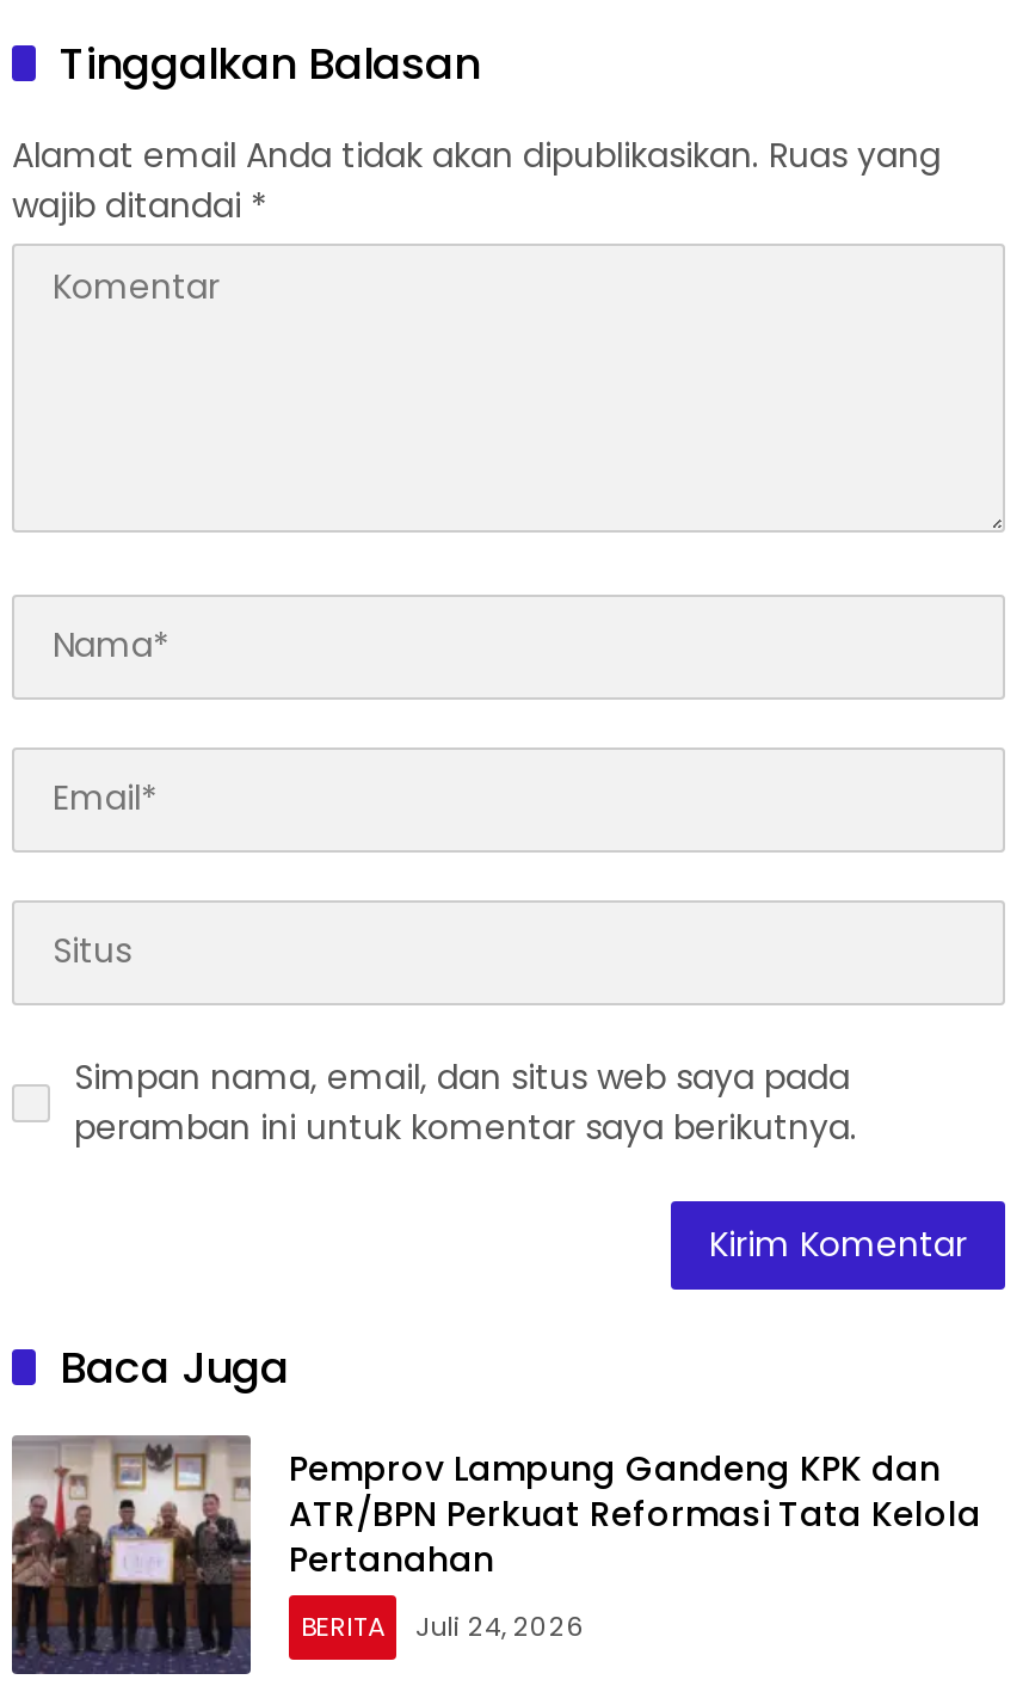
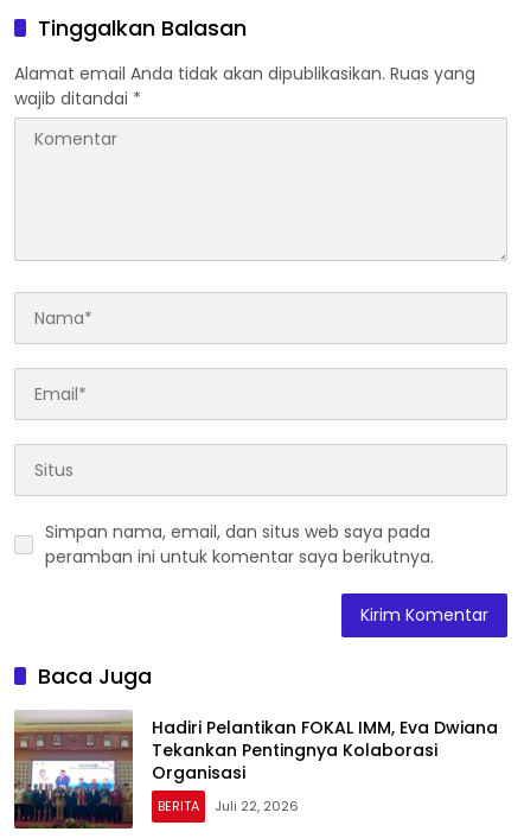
[12,1436,981,1678] [image] | Pemprov Lampung Gandeng KPK dan | ATR/BPN Perkuat Reformasi Tata Kelola | Pertanahan -> [13,711,498,830] [image] | Hadiri Pelantikan FOKAL IMM, Eva Dwiana | Tekankan Pentingnya Kolaborasi | Organisasi
[301,1608,585,1646] BERITA Juli 24, 2026 -> [158,796,299,815] BERITA Juli 22, 2026

